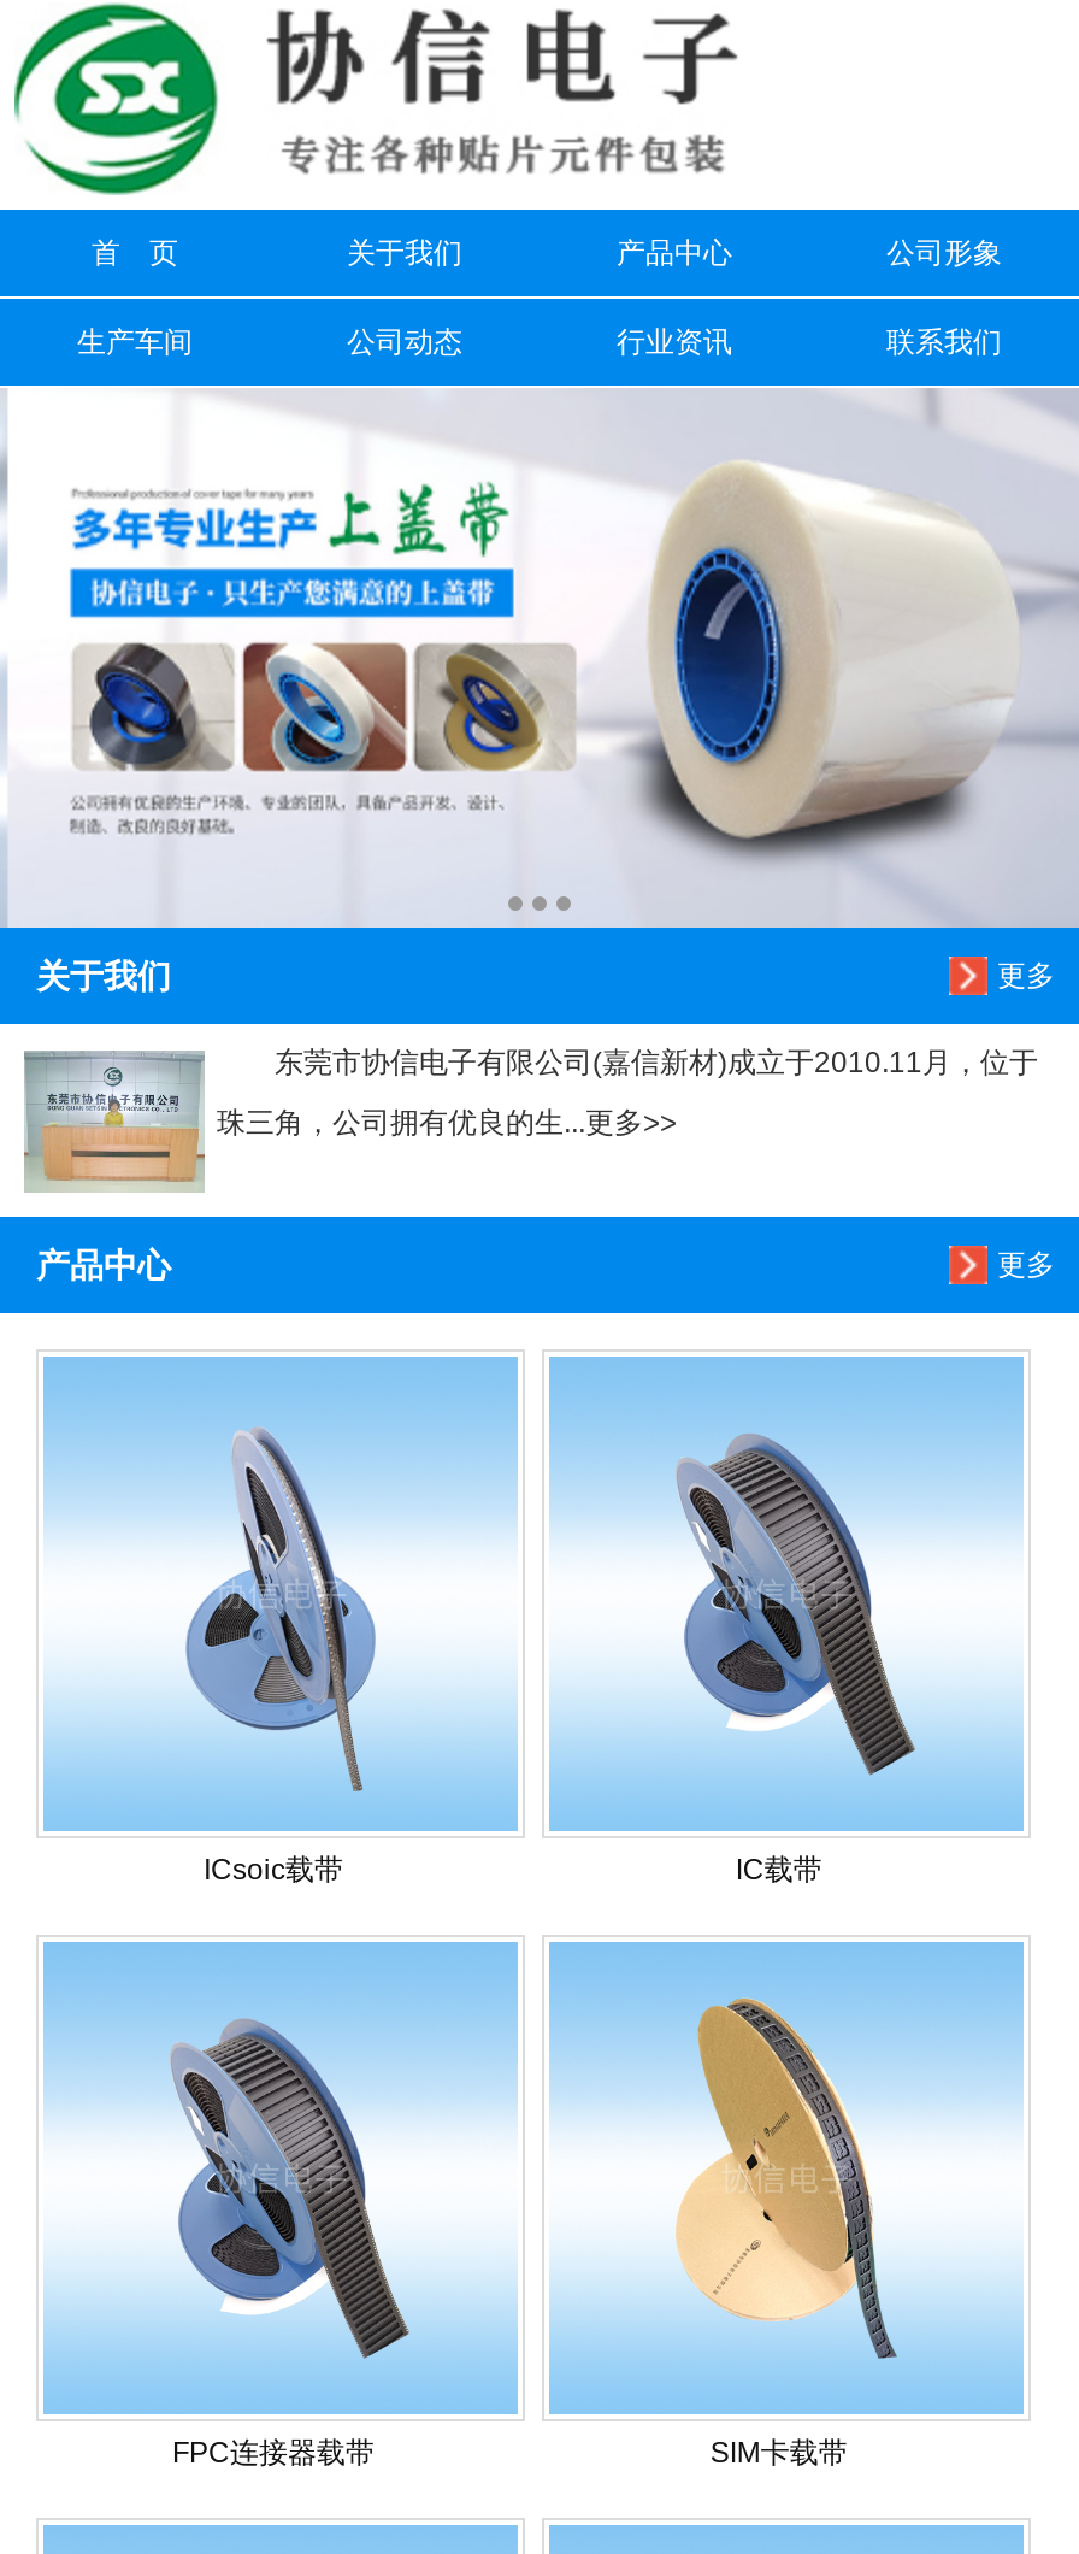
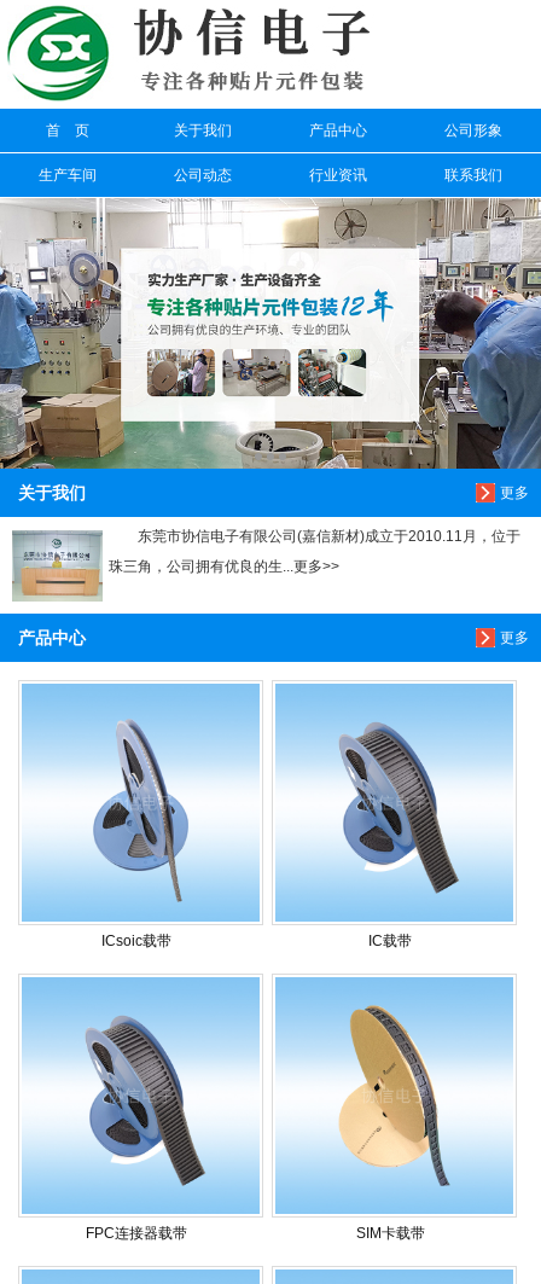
[7,388,1072,930] [image] -> [4,197,537,470] [image]

